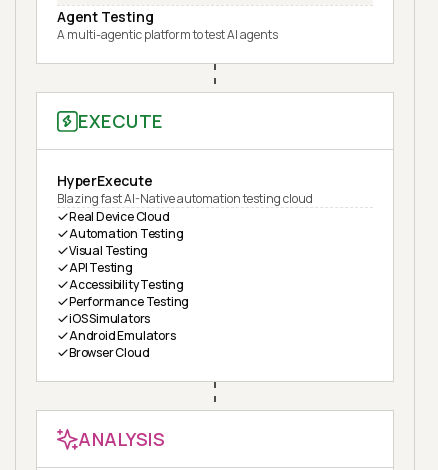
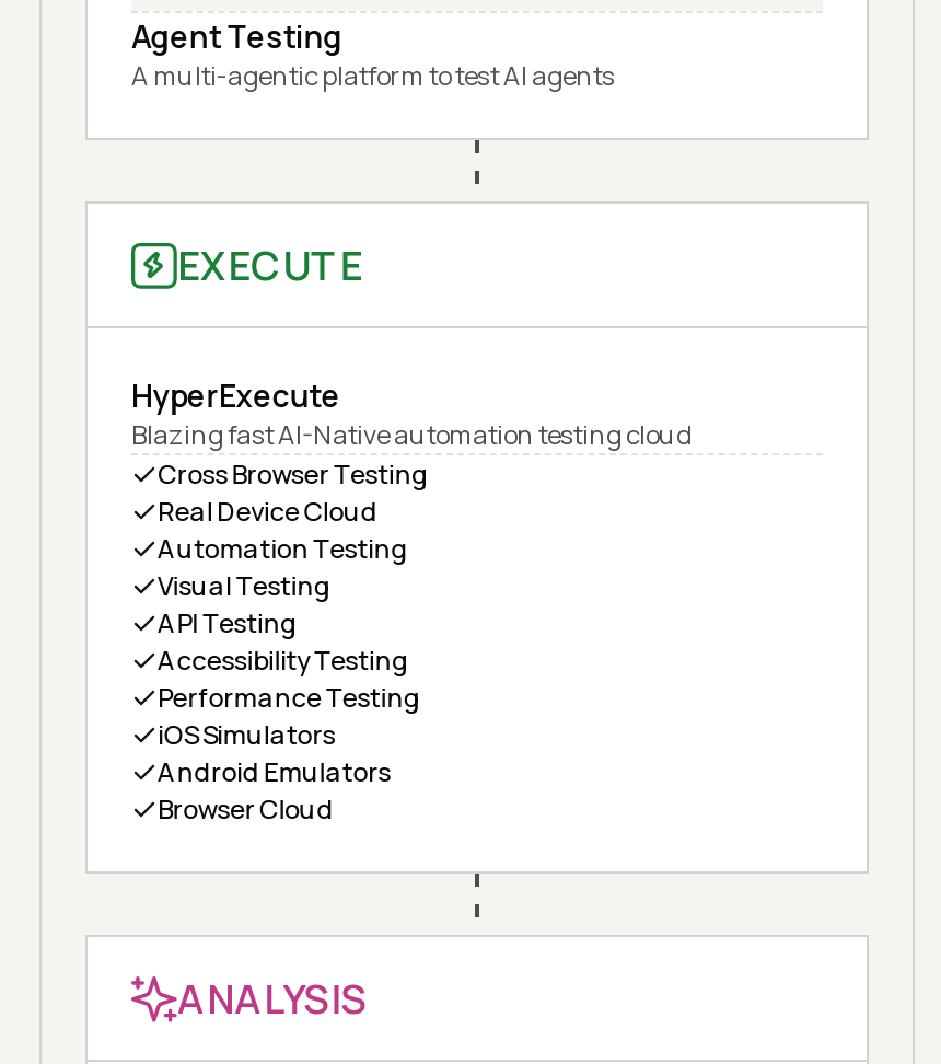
none -> [158,456,428,493] Cross Browser Testing

